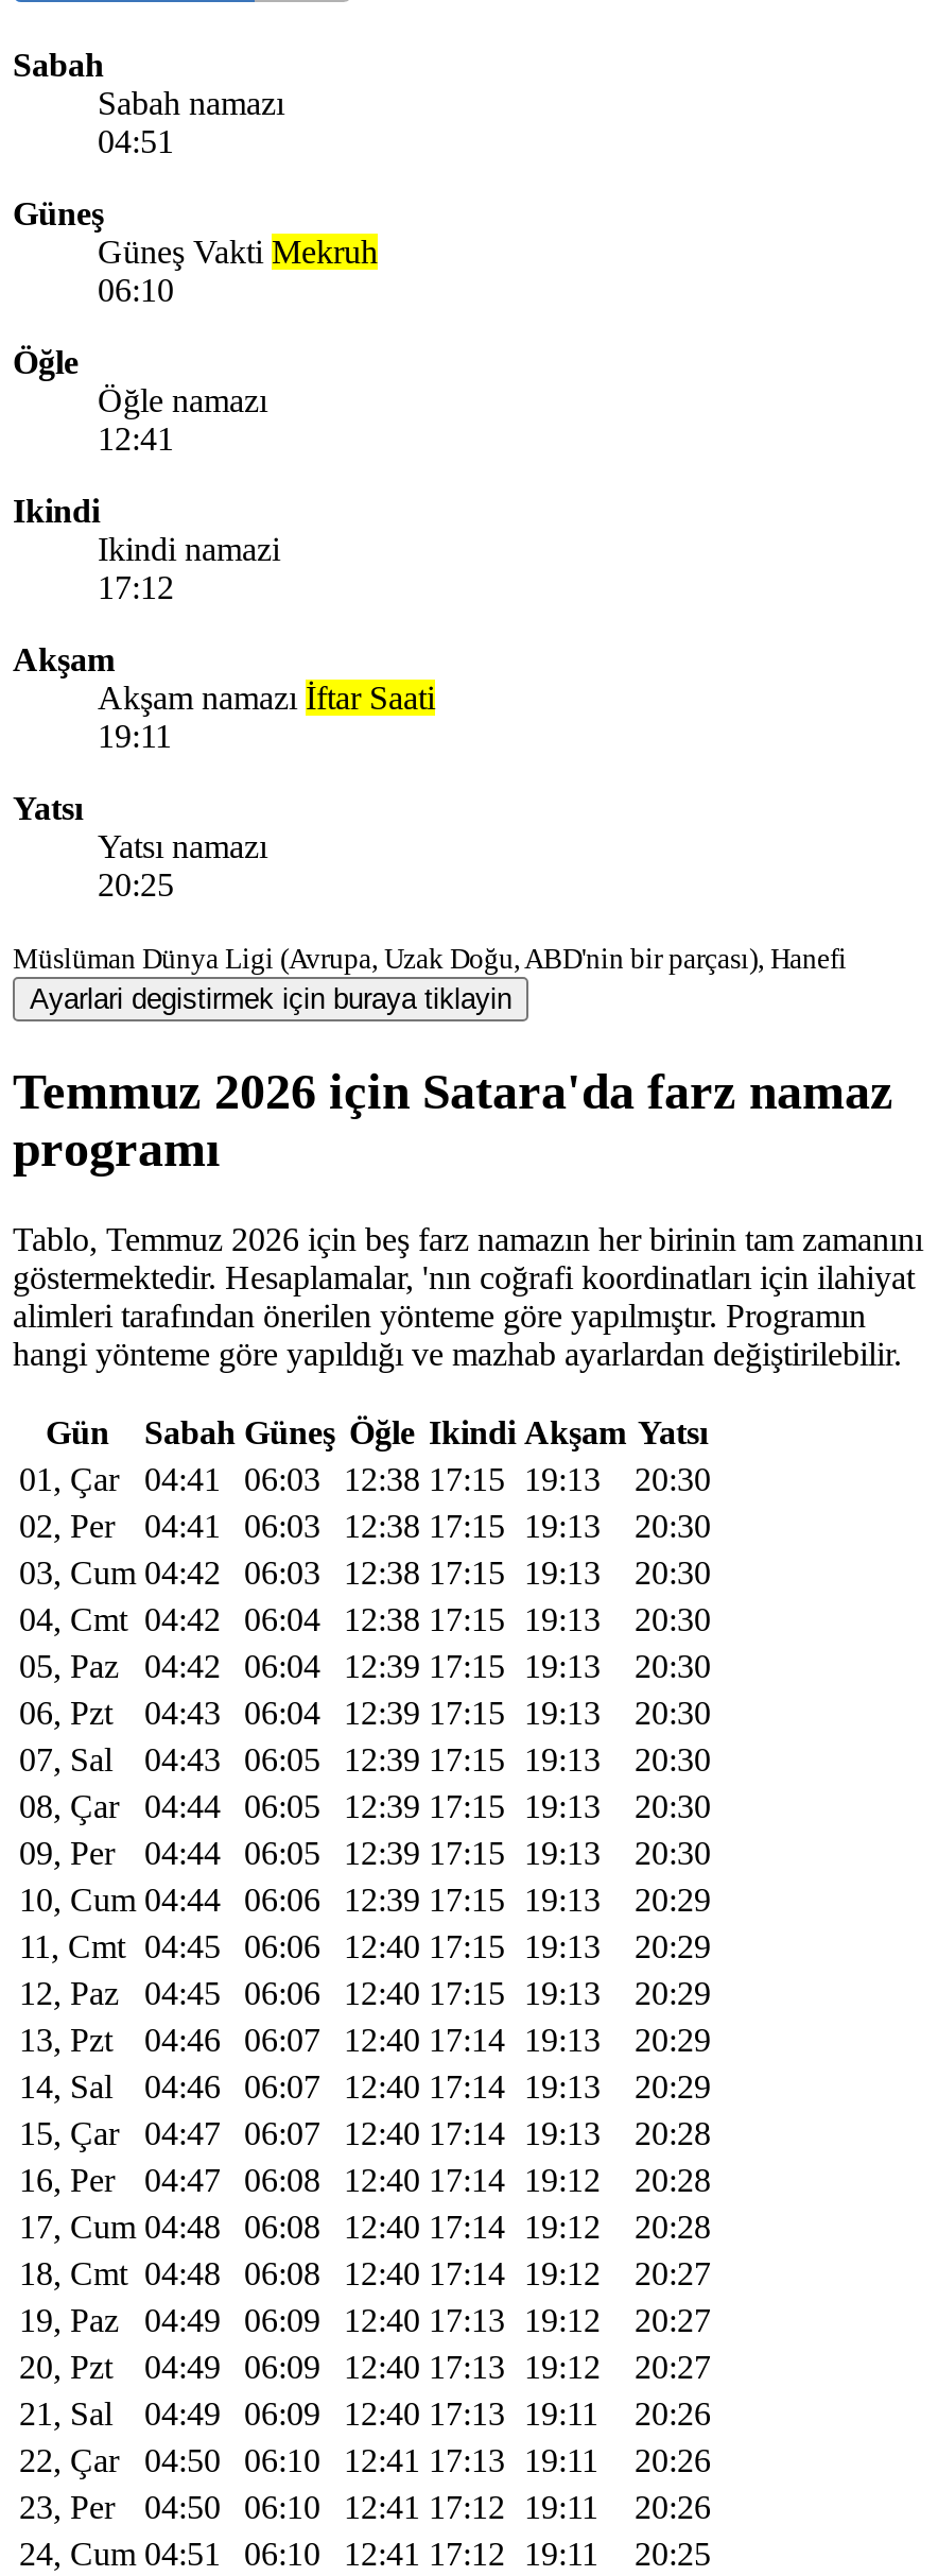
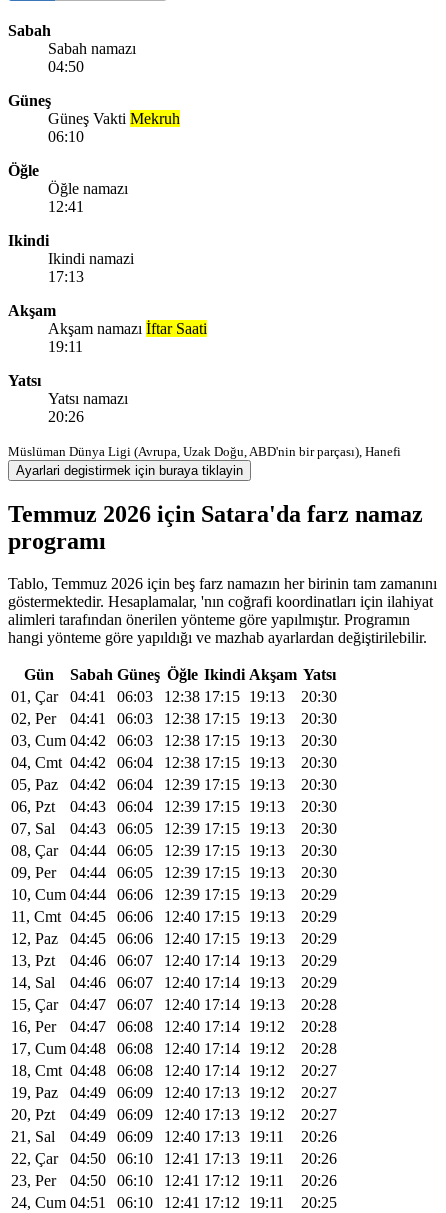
[98,123,174,159] 04:51 -> [48,58,84,75] 04:50
[98,569,174,605] 17:12 -> [48,268,84,285] 17:13
[98,866,174,902] 20:25 -> [48,408,84,425] 20:26

